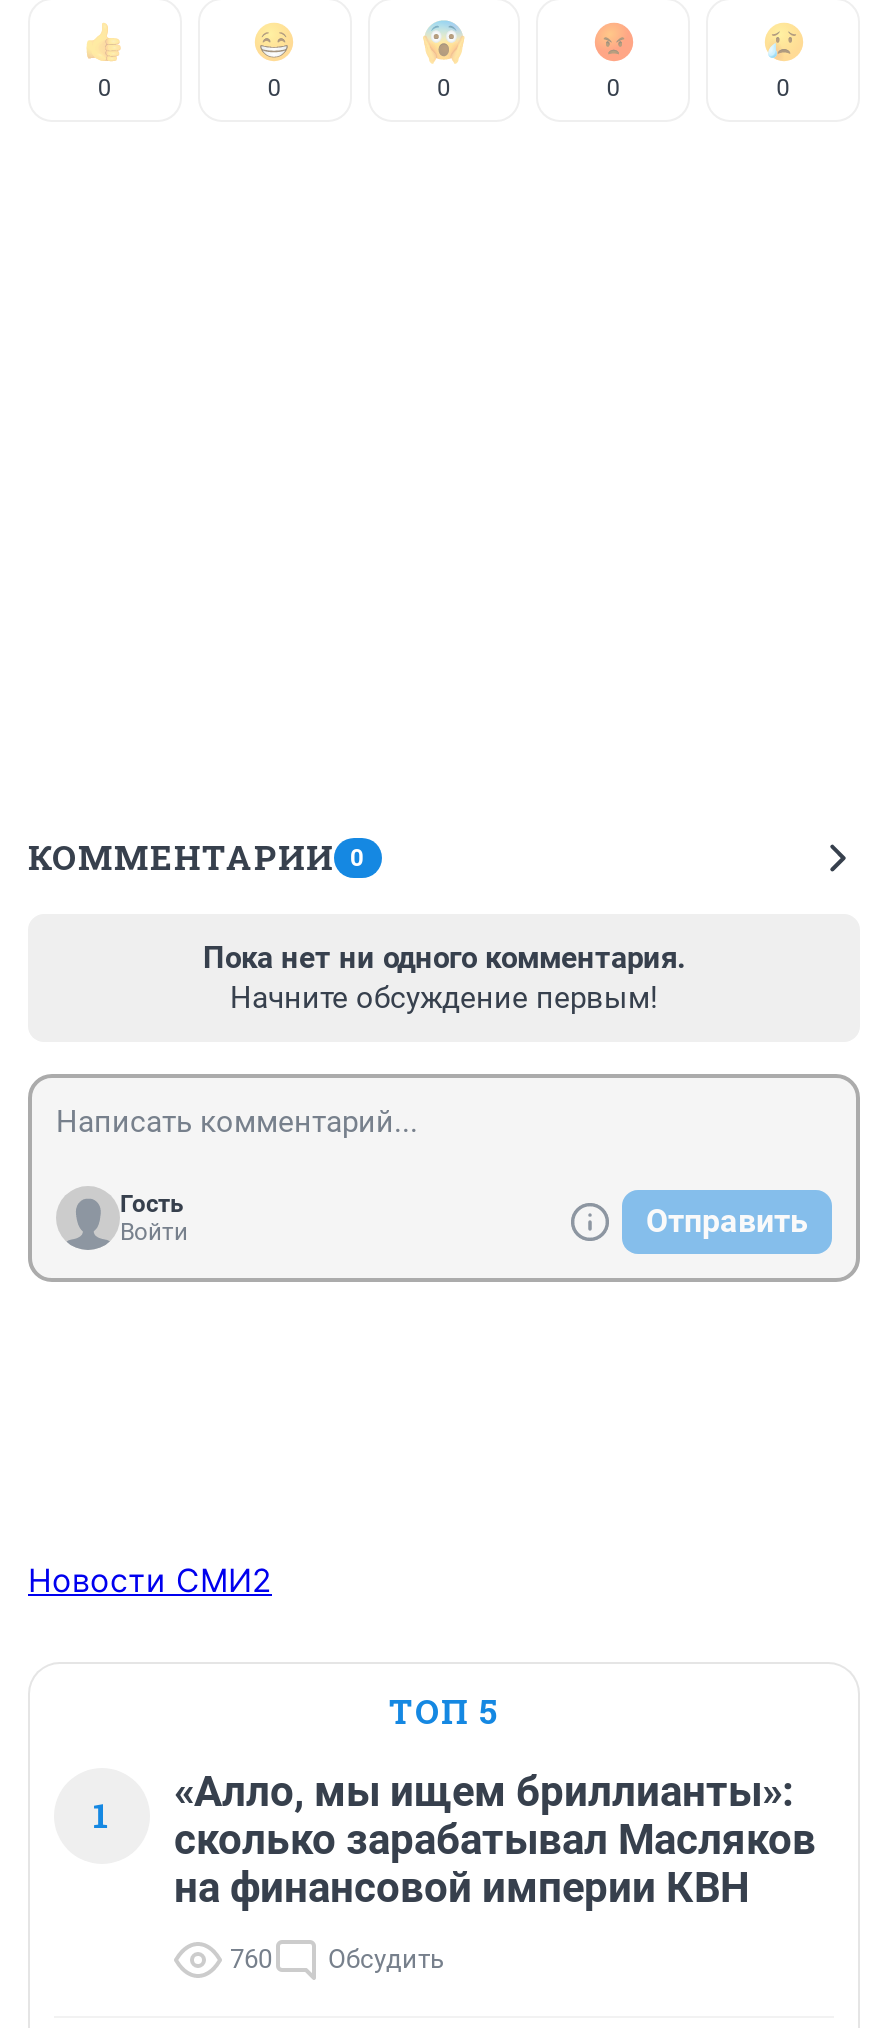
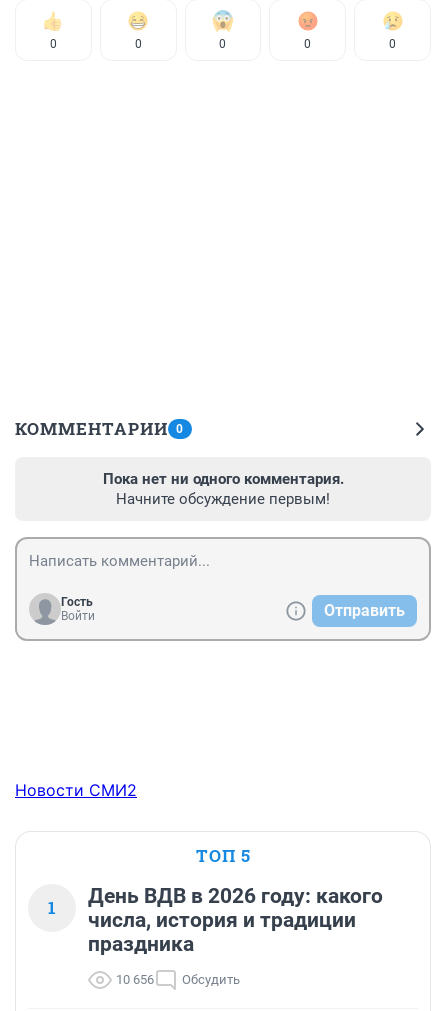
[174,1768,816,1912] «Алло, мы ищем бриллианты»: | сколько зарабатывал Масляков | на финансовой империи КВН -> [88,884,383,956] День ВДВ в 2026 году: какого | числа, история и традиции | праздника
[230,1944,444,1974] 760 Обсудить -> [116,972,240,987] 10 656 Обсудить

